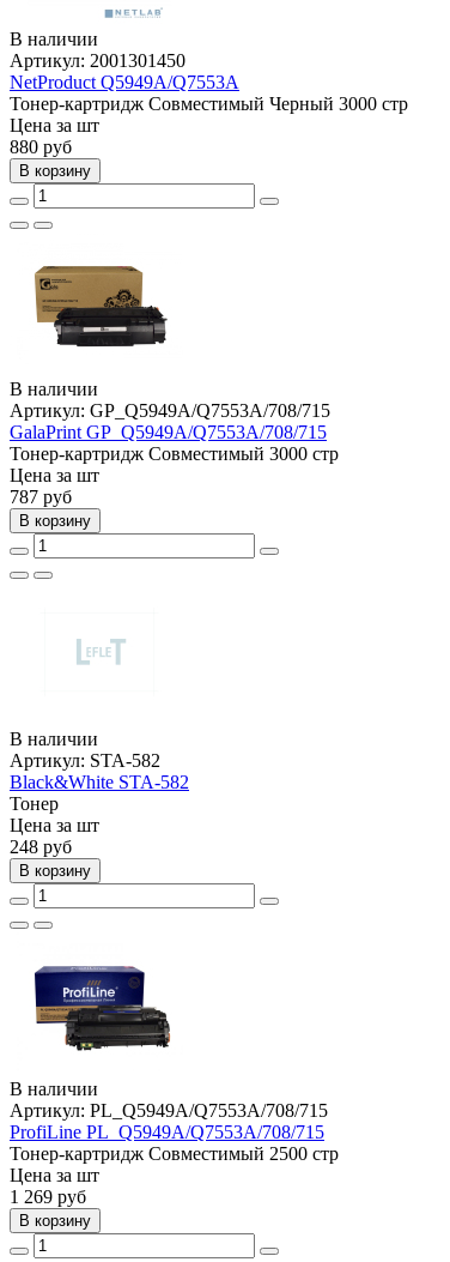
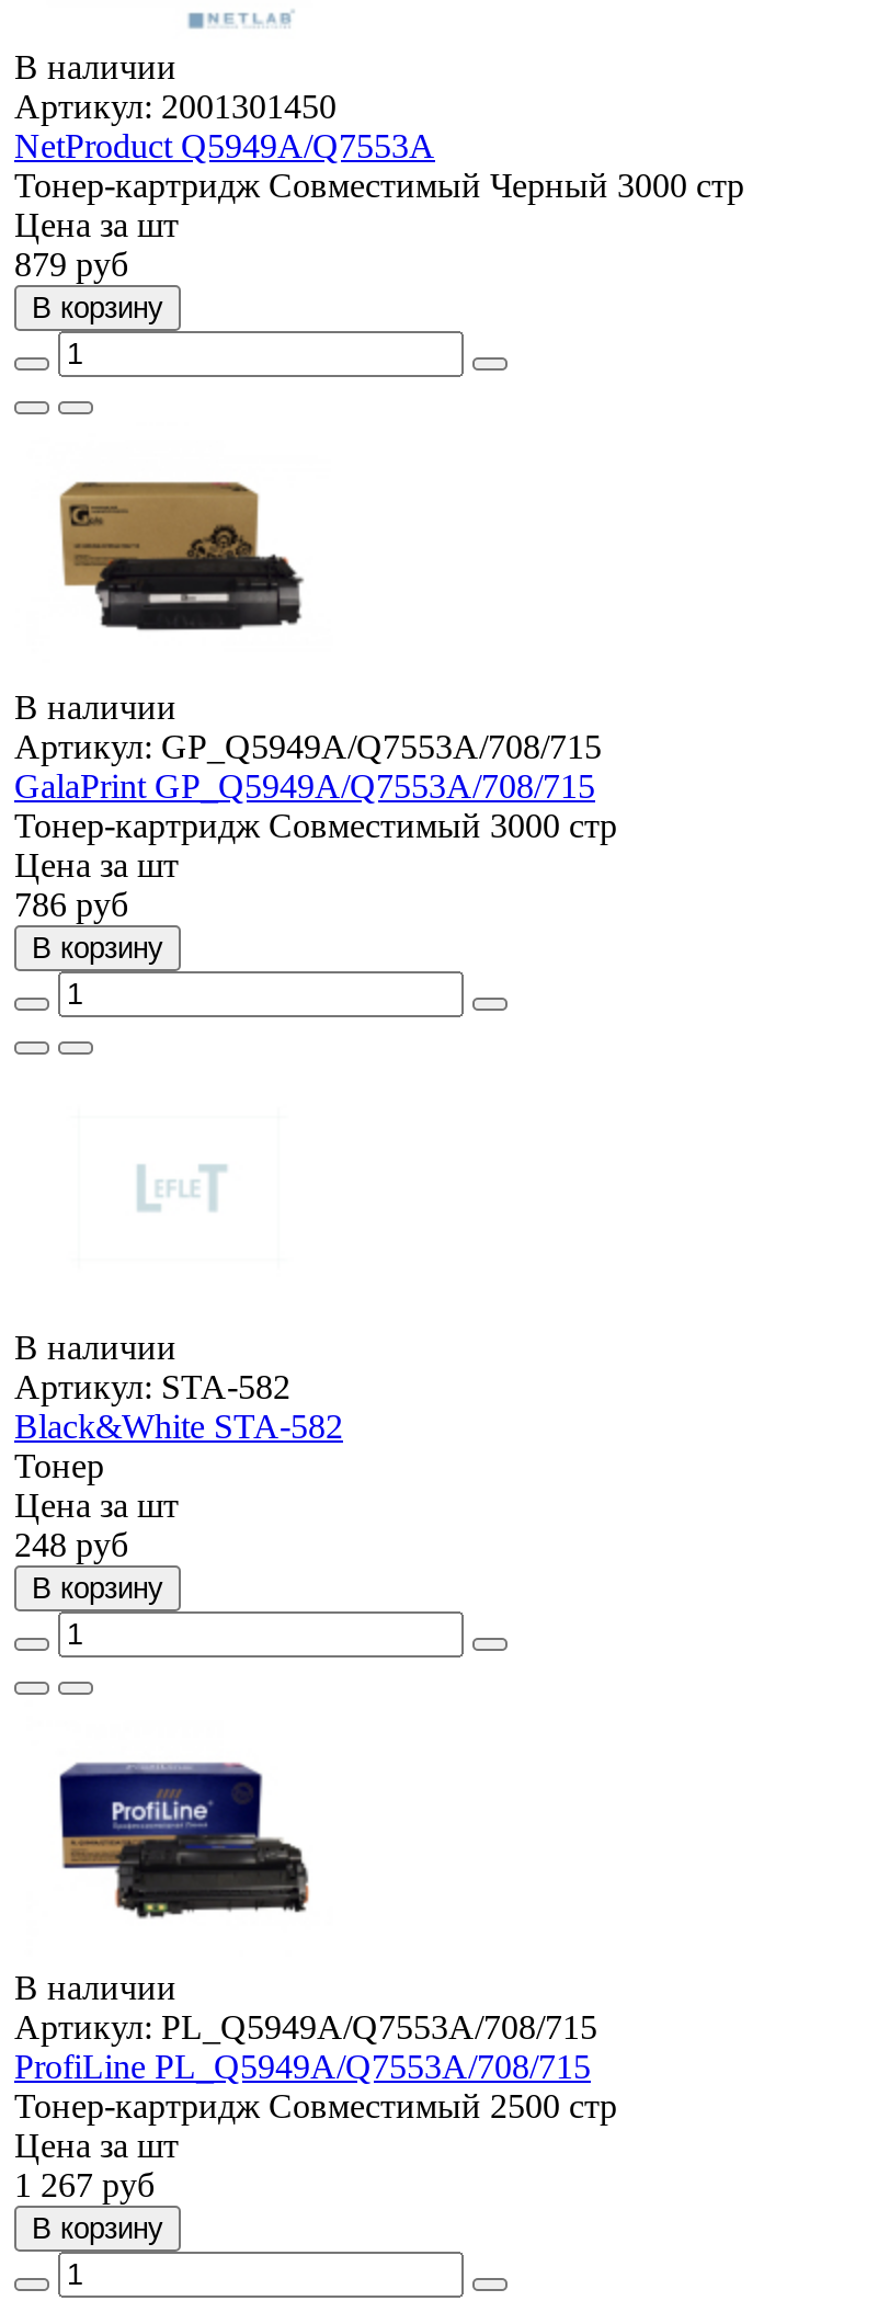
[10,137,72,157] 880 руб -> [14,245,128,283] 879 руб
[10,486,72,507] 787 руб -> [14,886,128,923] 786 руб
[10,1186,86,1207] 1 269 руб -> [14,2166,155,2203] 1 267 руб

